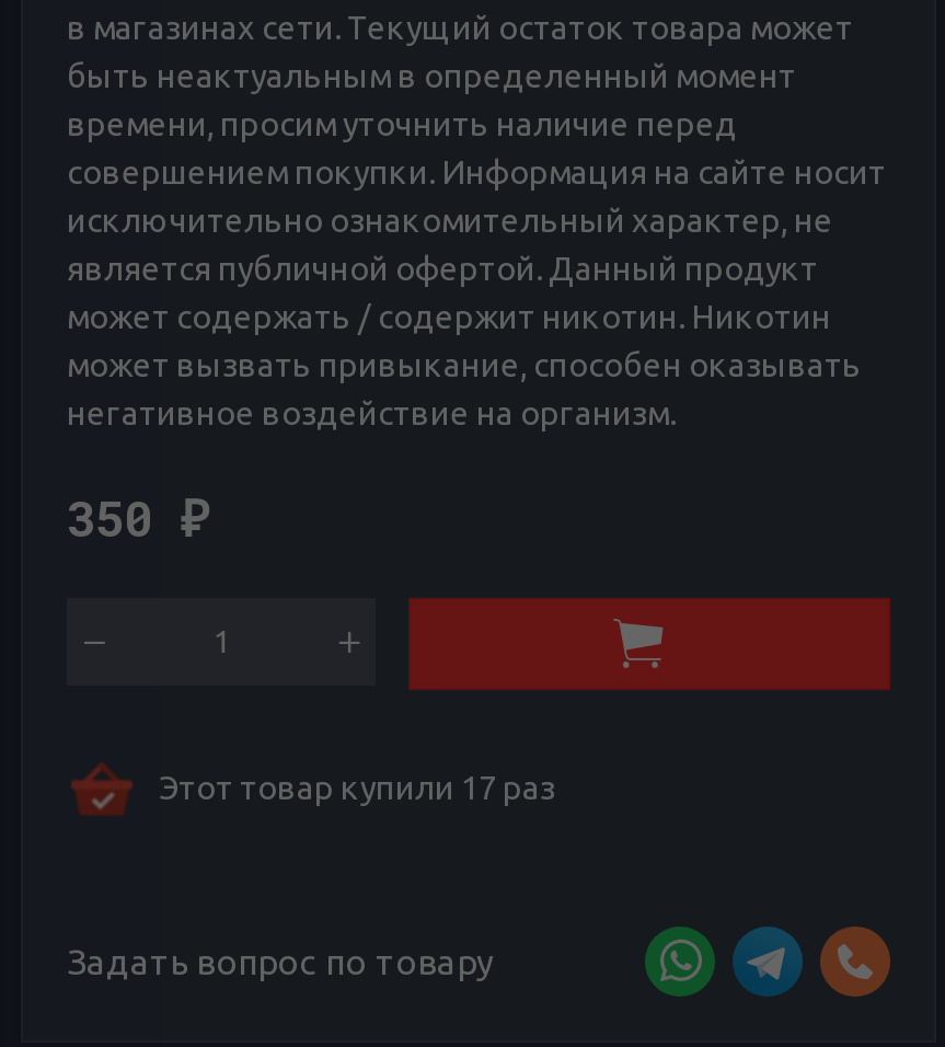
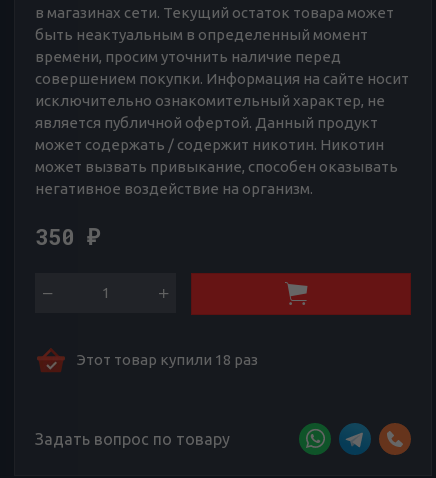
[159,769,555,806] Этот товар купили 17 раз -> [77,351,258,368] Этот товар купили 18 раз

